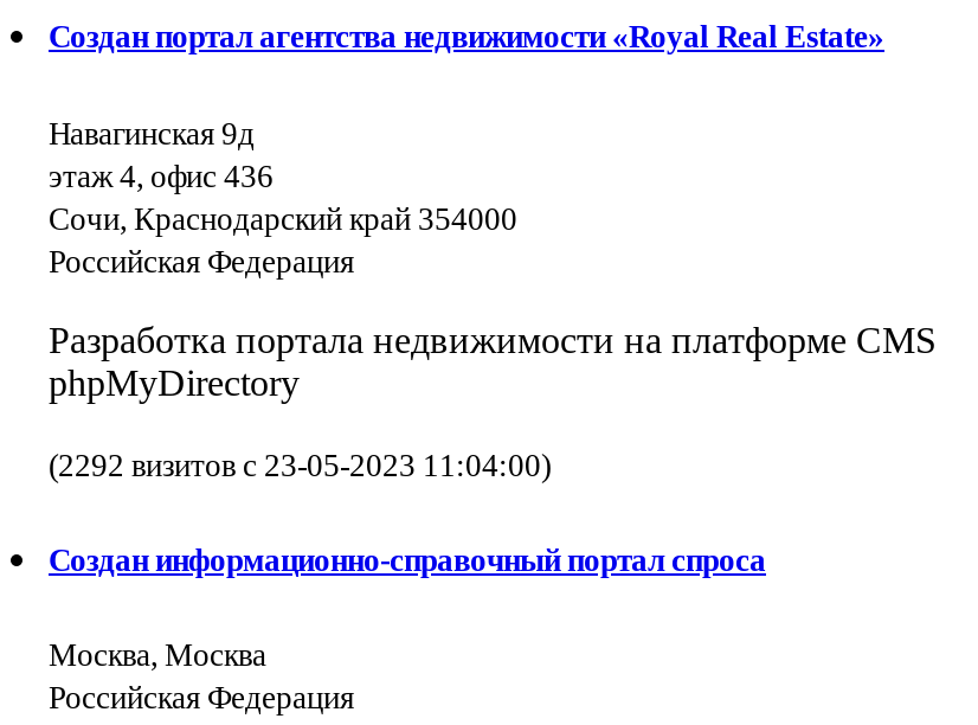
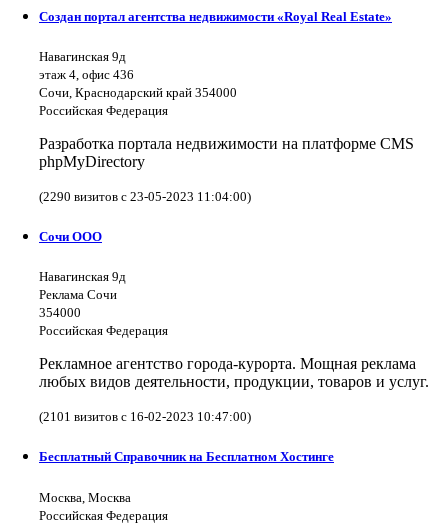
[49,446,766,577] (2292 визитов с 23-05-2023 11:04:00) | Создан информационно-справочный портал спроса -> [39,189,429,464] (2290 визитов с 23-05-2023 11:04:00) | Сочи ООО | Навагинская 9д | Реклама Сочи | 354000 | Российская Федерация | Рекламное агентство города-курорта. Мощная реклама | любых видов деятельности, продукции, товаров и услуг. | (2101 визитов с 16-02-2023 10:47:00) | Бесплатный Справочник на Бесплатном Хостинге

